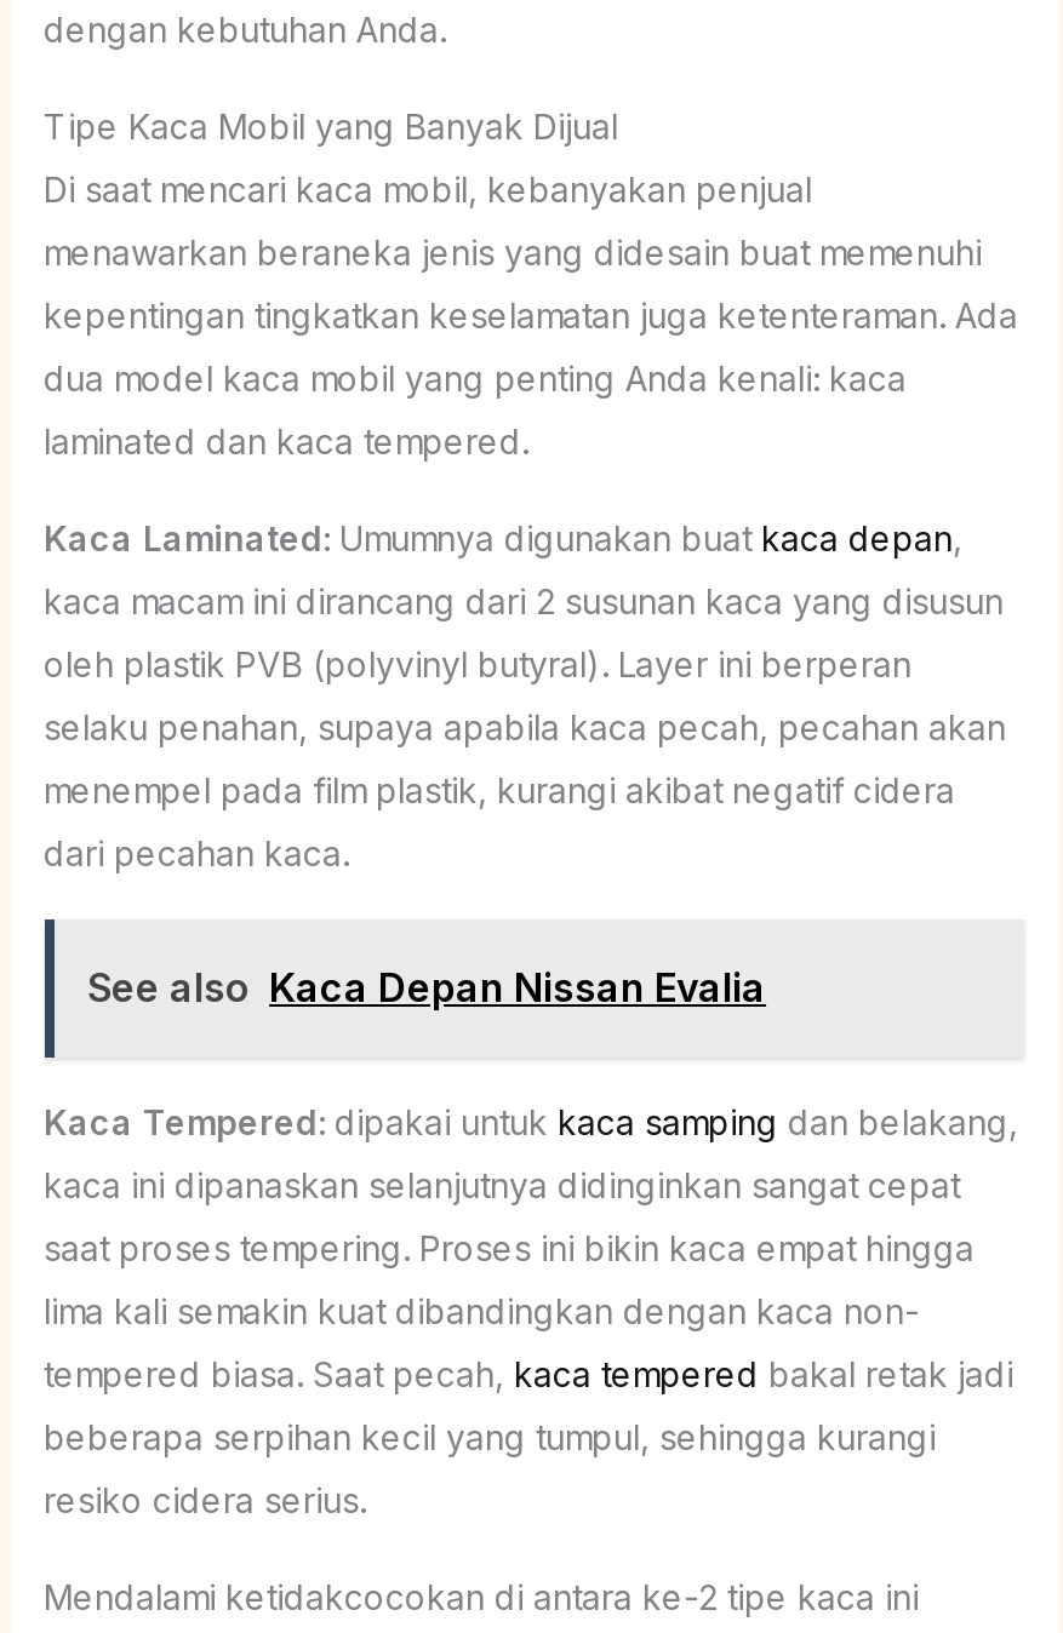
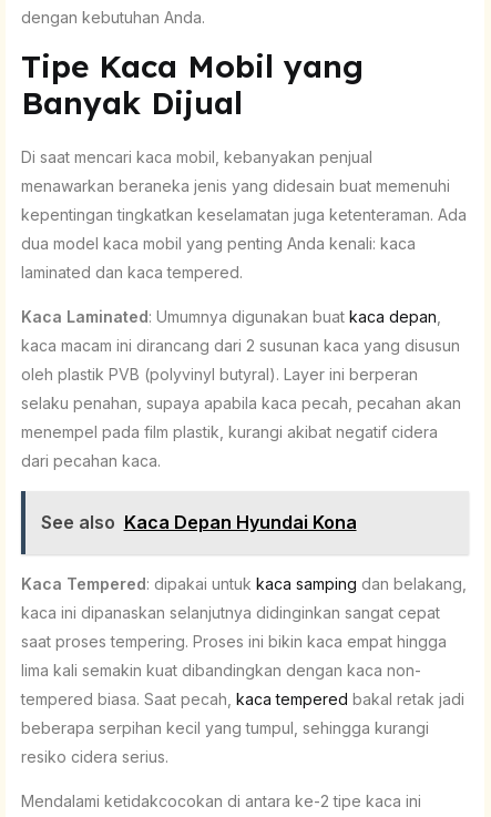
[87,965,766,1013] See also Kaca Depan Nissan Evalia -> [40,511,356,533] See also Kaca Depan Hyundai Kona

